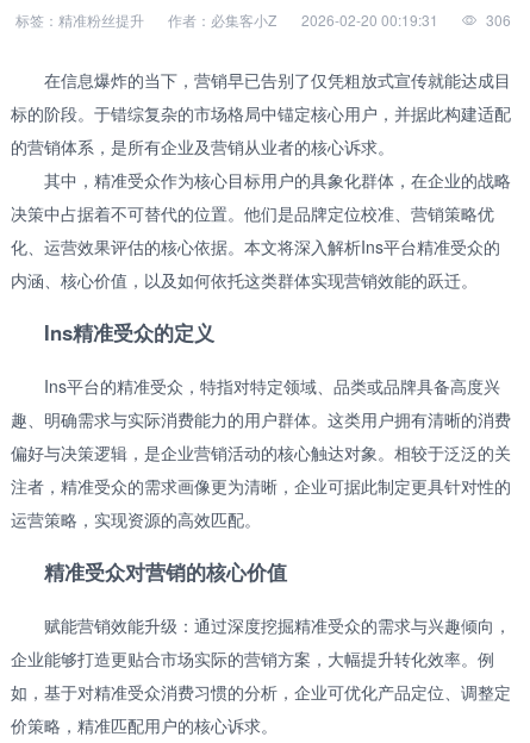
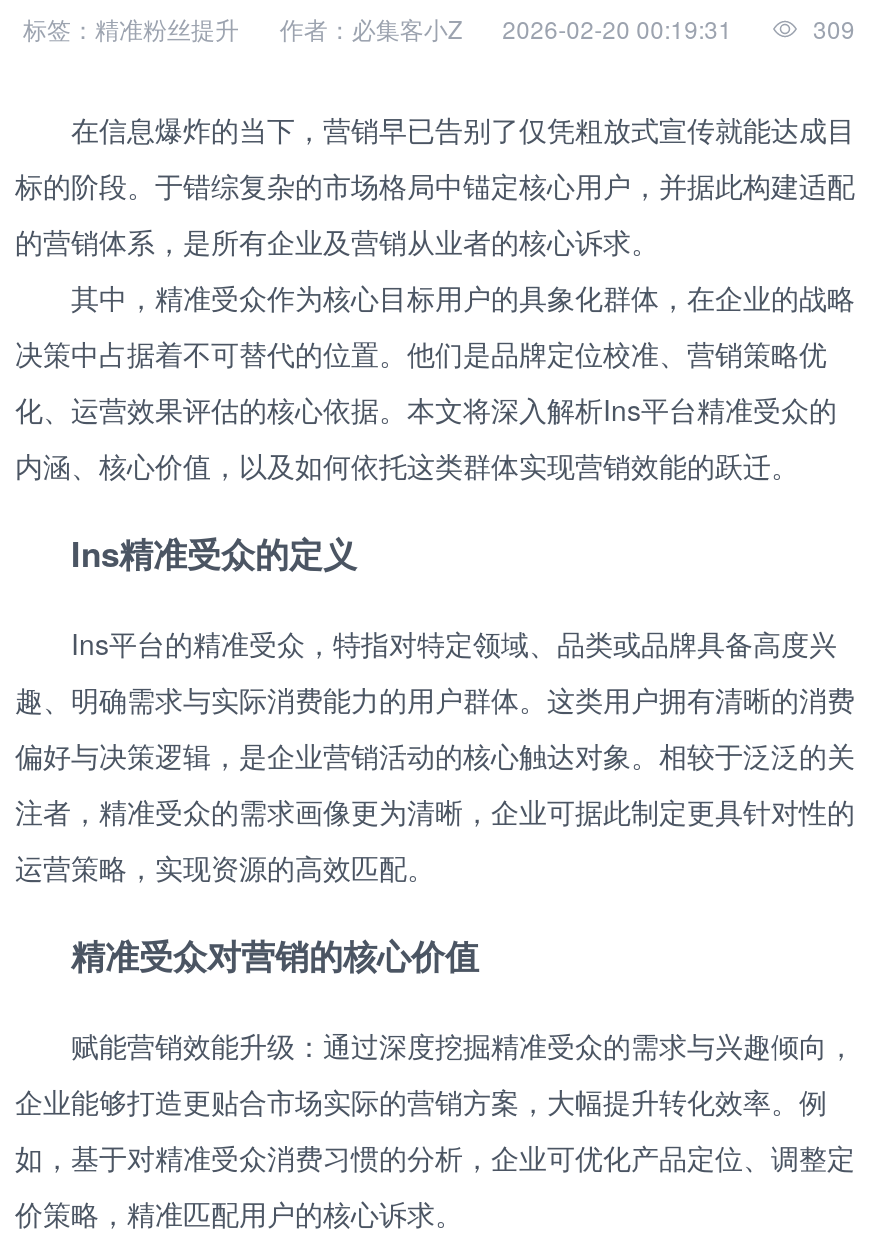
[486,10,511,30] 306 -> [813,11,855,45] 309

